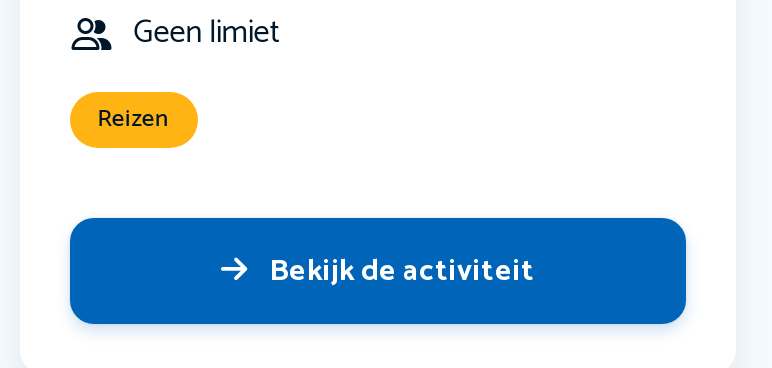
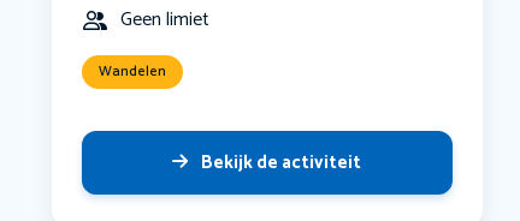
[98,101,170,139] Reizen -> [98,60,166,83] Wandelen

